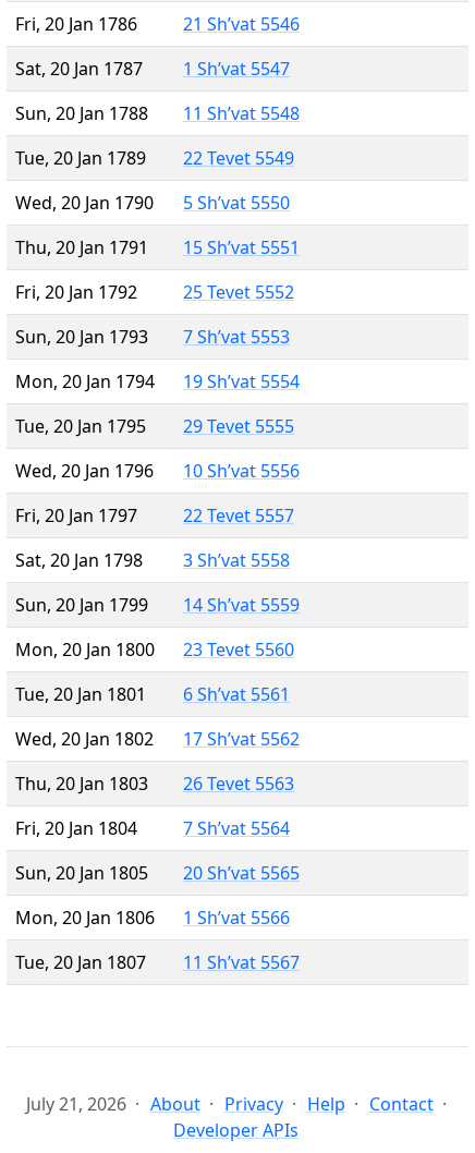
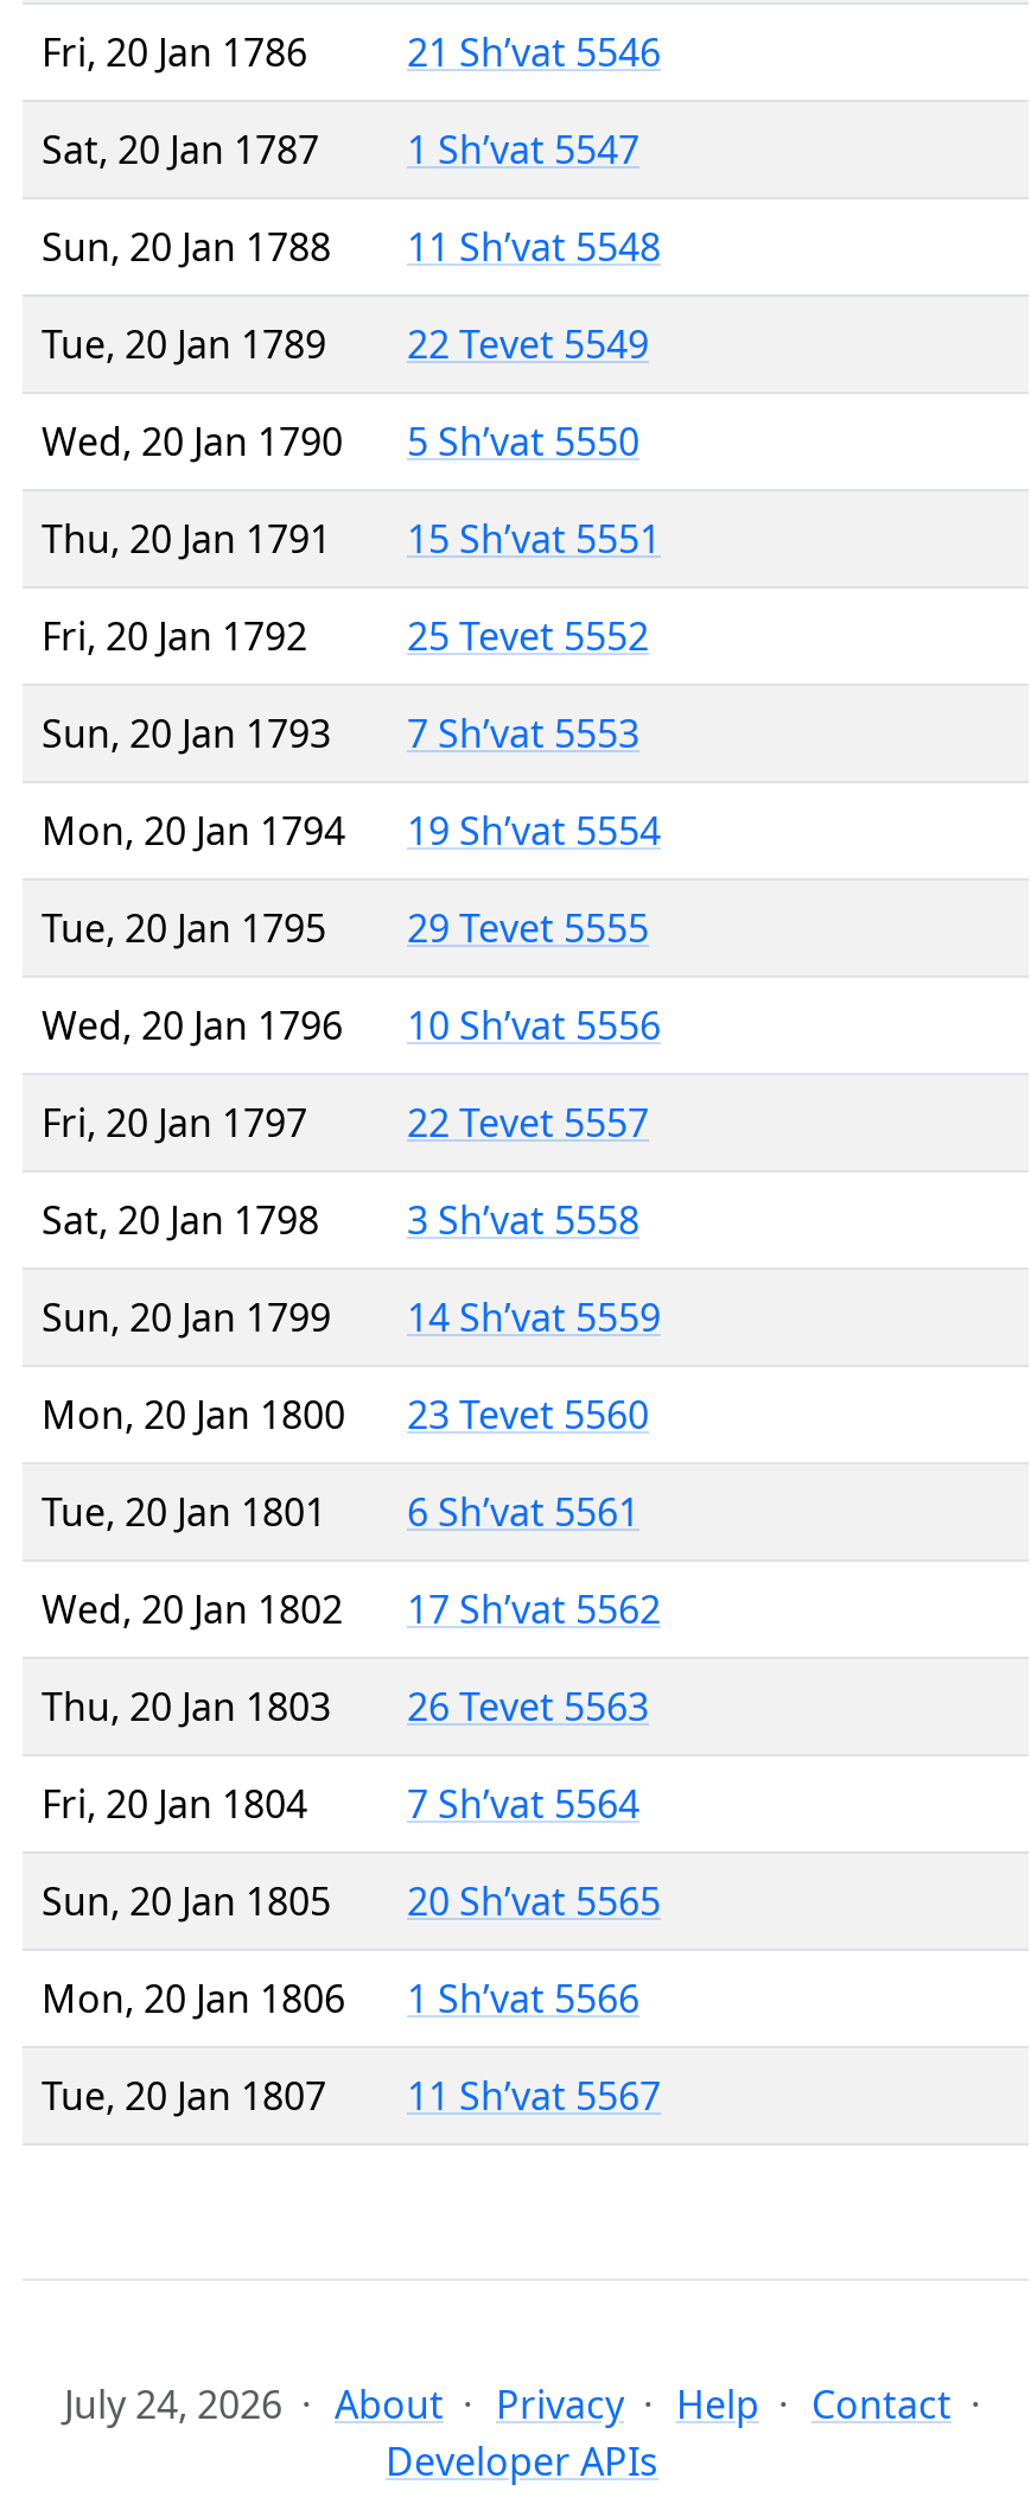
[26,1092,433,1116] July 21, 2026 About Privacy Help Contact -> [64,2378,952,2430] July 24, 2026 About Privacy Help Contact

